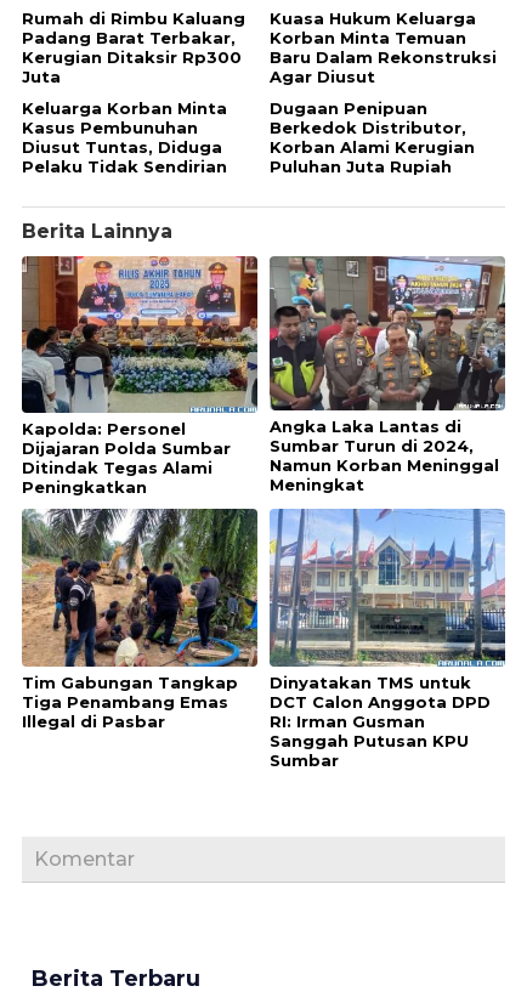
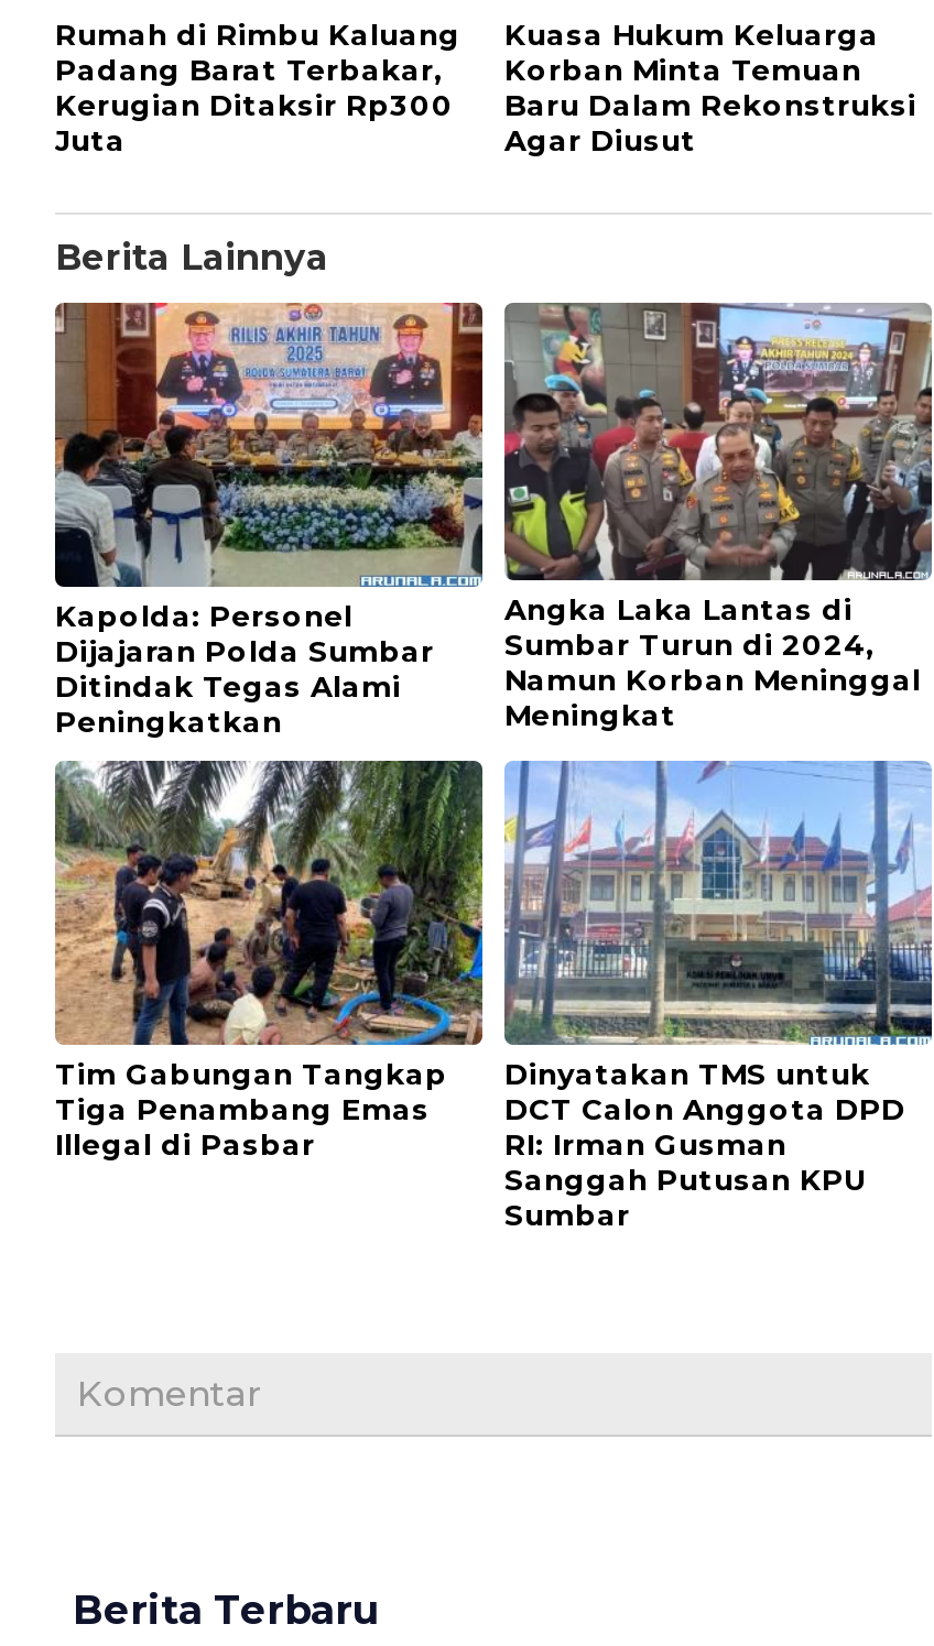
[22,98,227,176] Keluarga Korban Minta | Kasus Pembunuhan | Diusut Tuntas, Diduga | Pelaku Tidak Sendirian -> none
[270,98,475,176] Dugaan Penipuan | Berkedok Distributor, | Korban Alami Kerugian | Puluhan Juta Rupiah -> none

